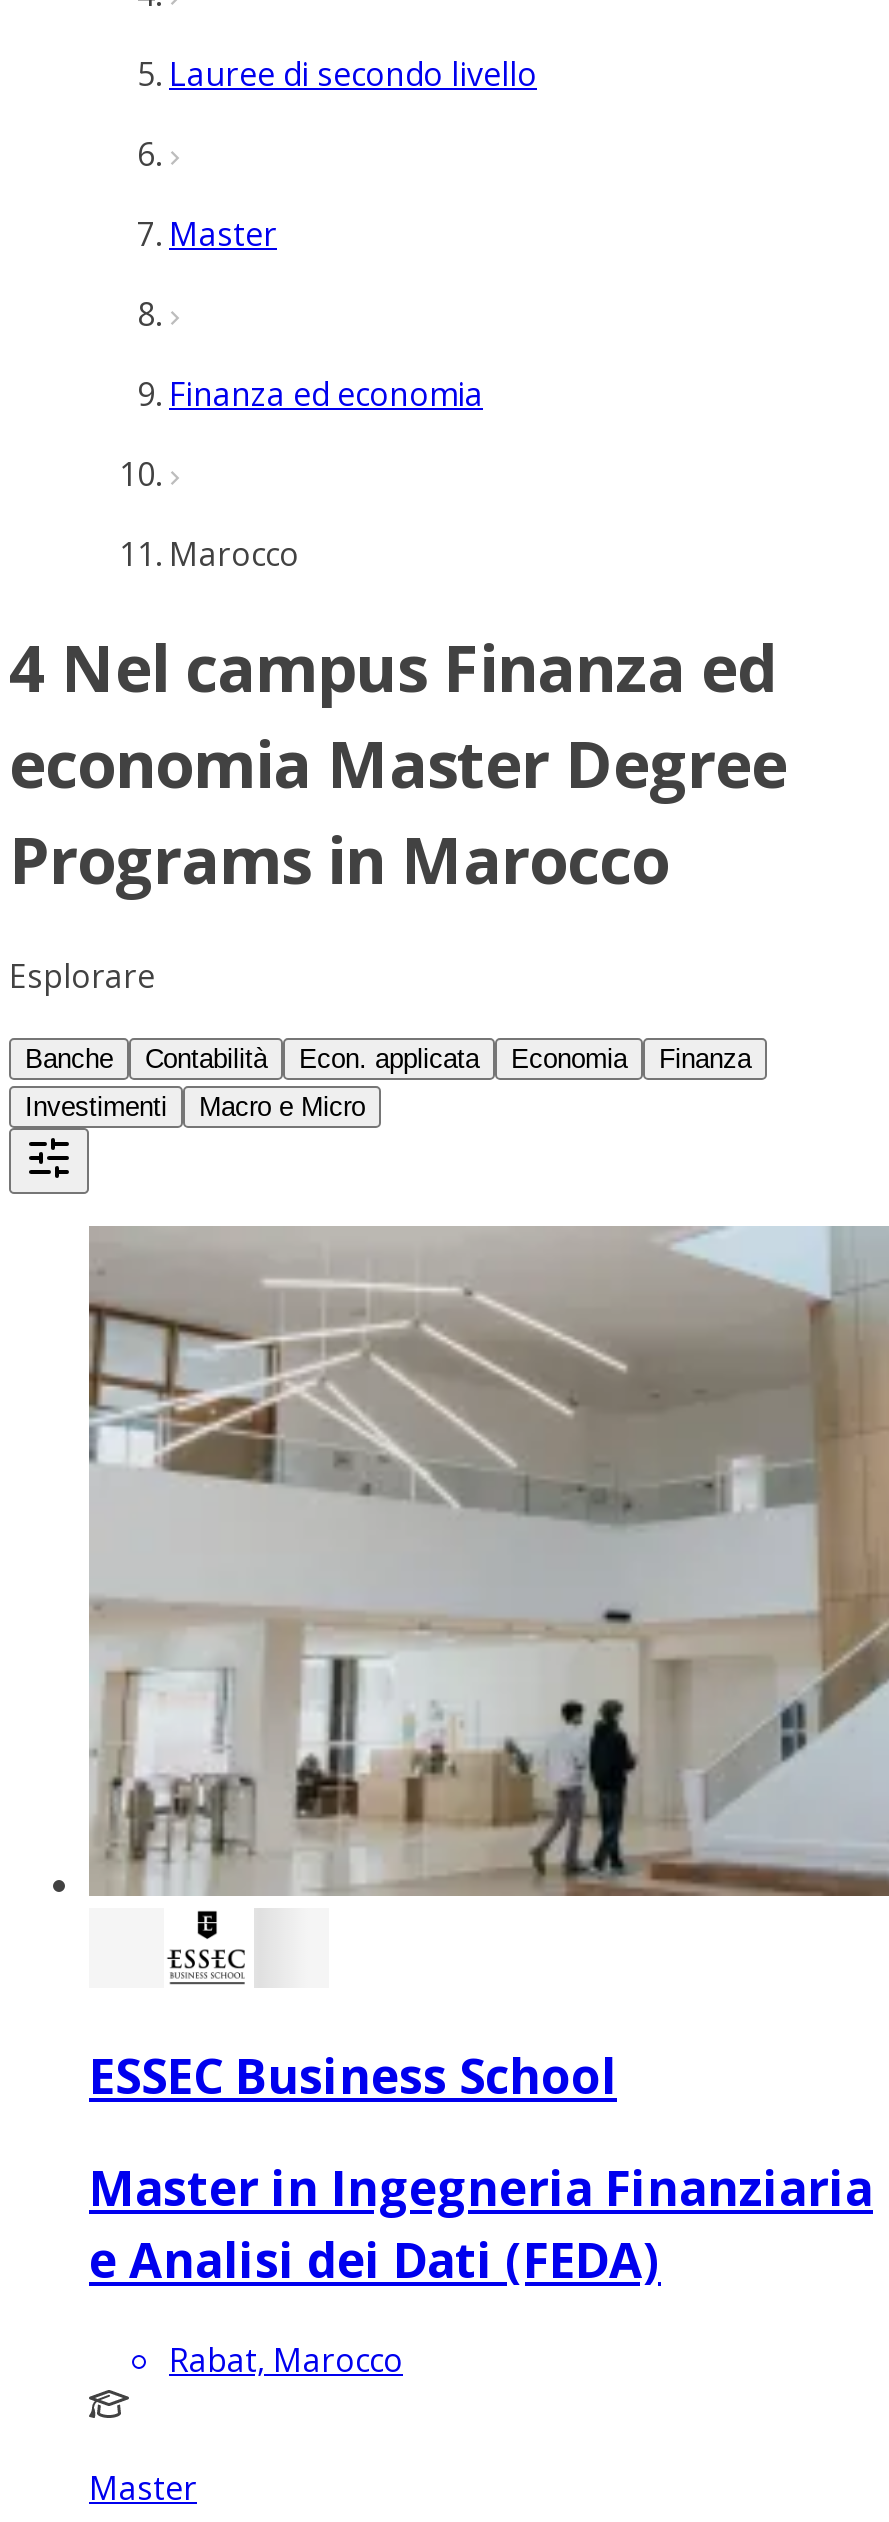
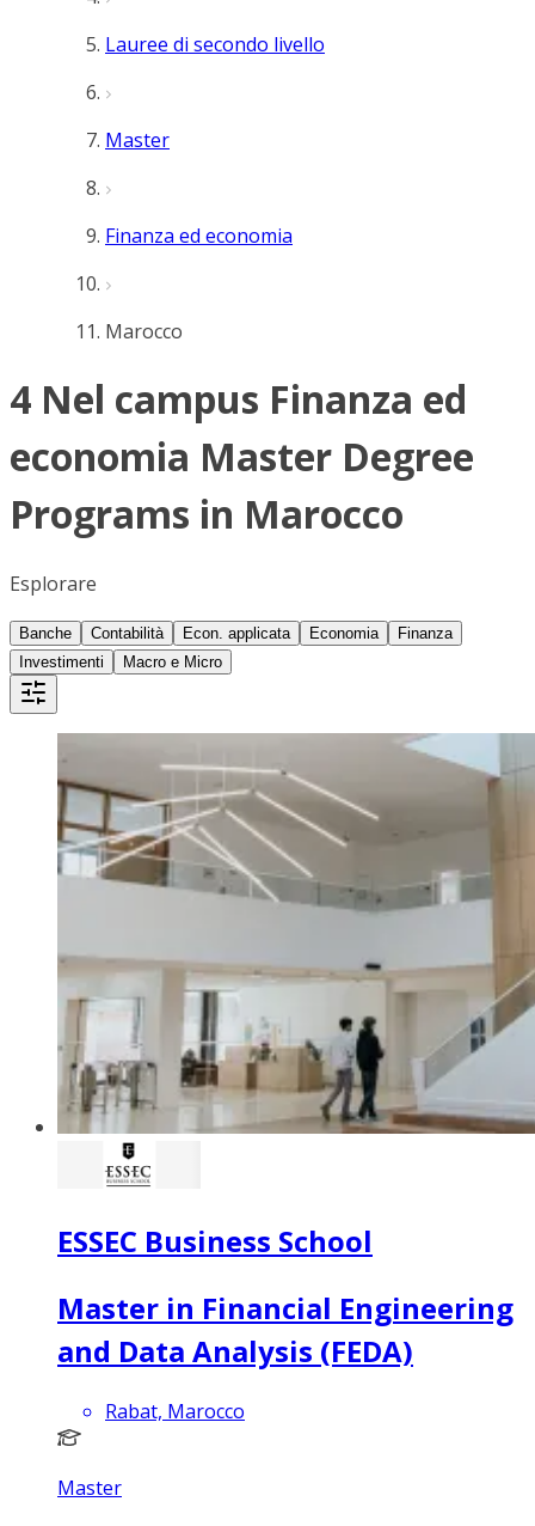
[89,2153,873,2291] Master in Ingegneria Finanziaria | e Analisi dei Dati (FEDA) -> [57,1288,514,1370] Master in Financial Engineering | and Data Analysis (FEDA)

